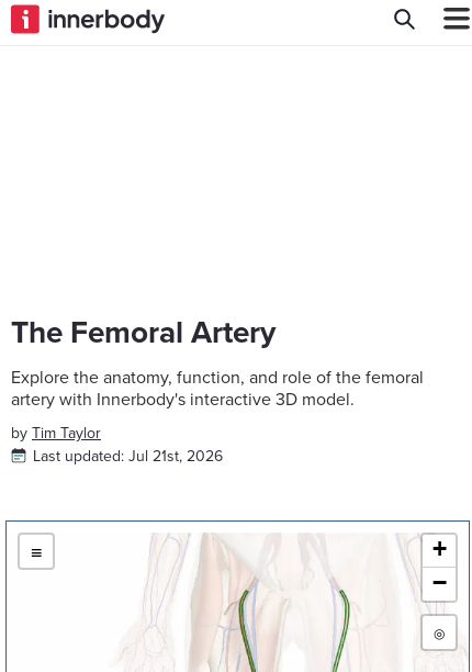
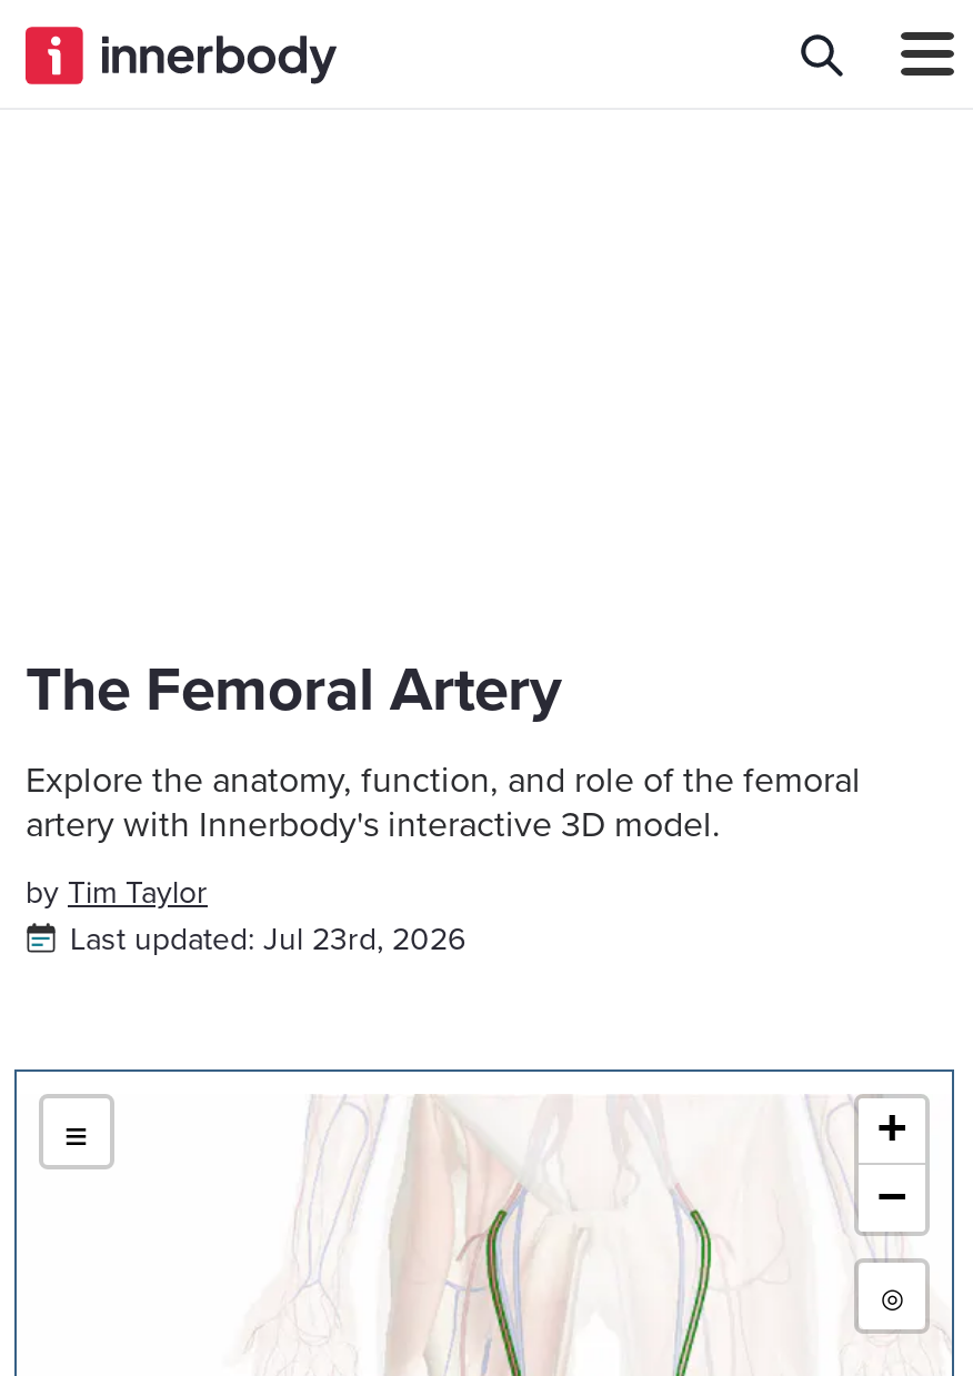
[33,447,223,466] Last updated: Jul 21st, 2026 -> [70,921,465,959] Last updated: Jul 23rd, 2026

